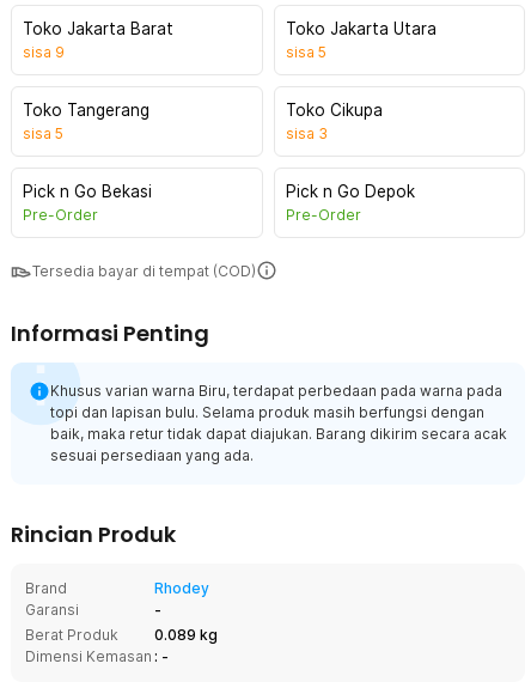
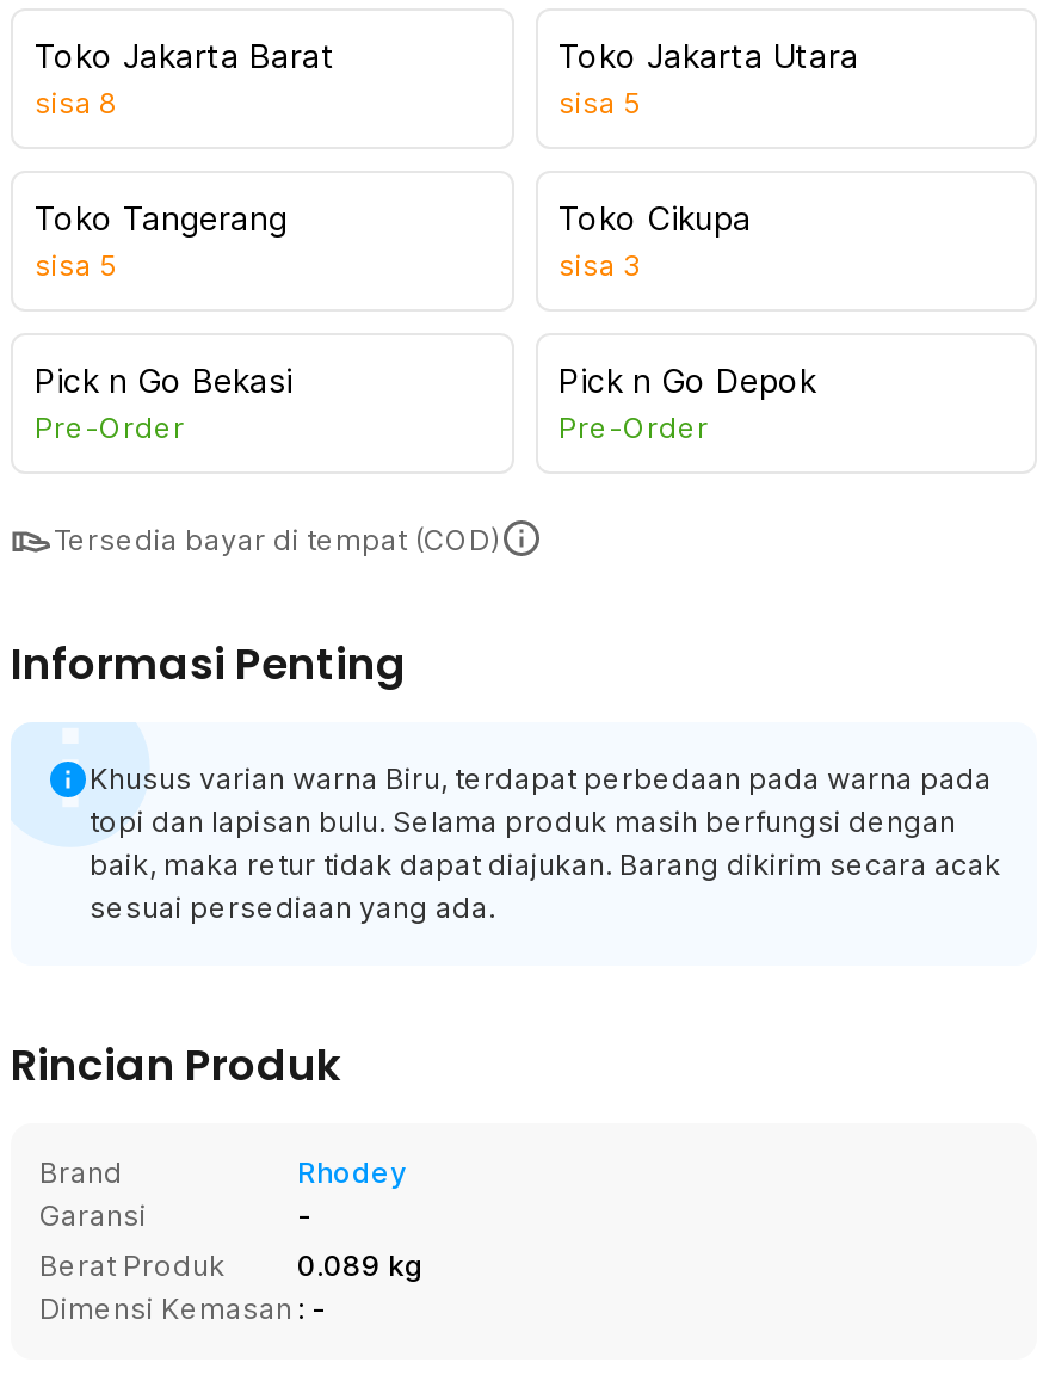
[23,43,65,61] sisa 9 -> [35,85,118,121] sisa 8

